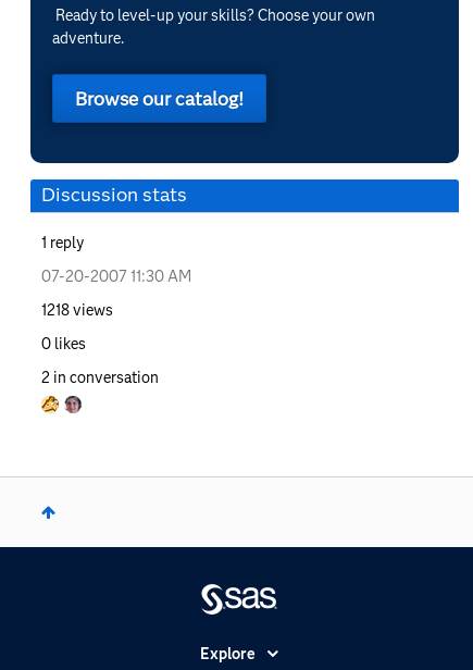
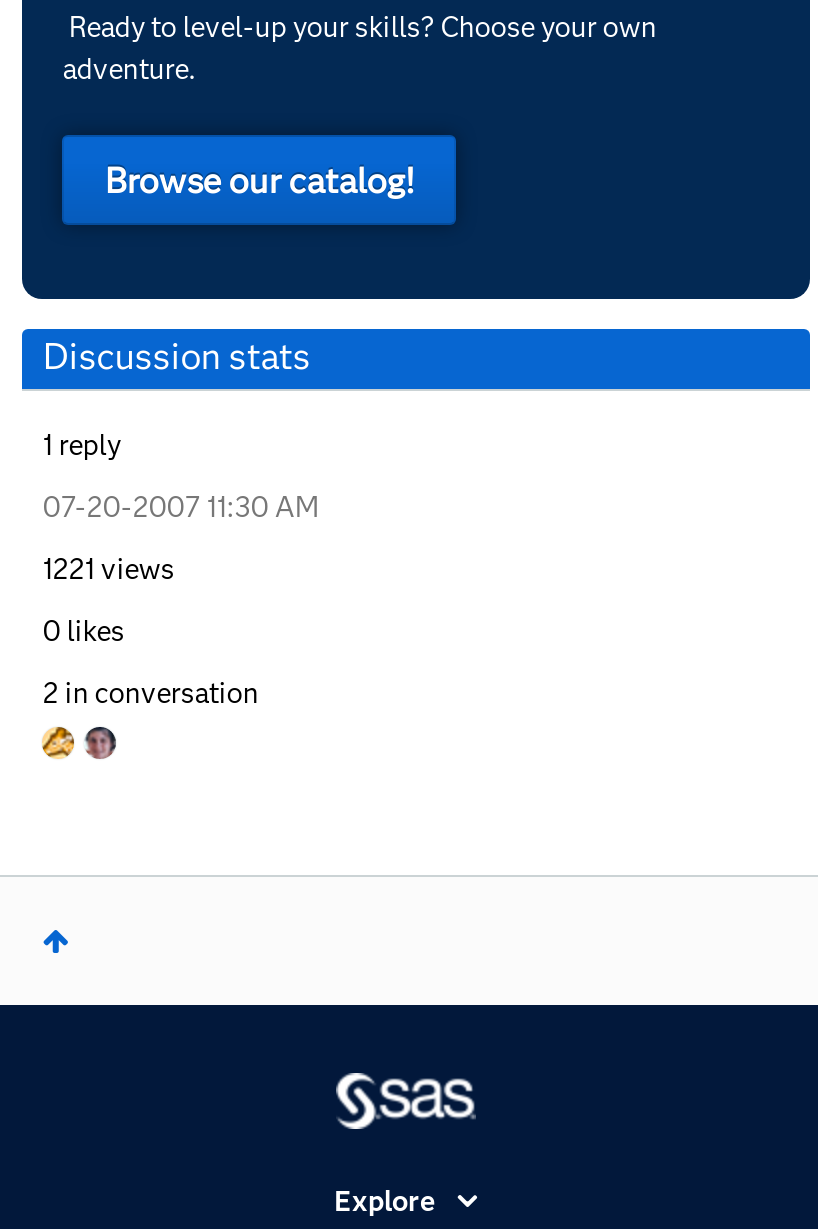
[42,300,114,319] 1218 views -> [43,550,175,586] 1221 views

